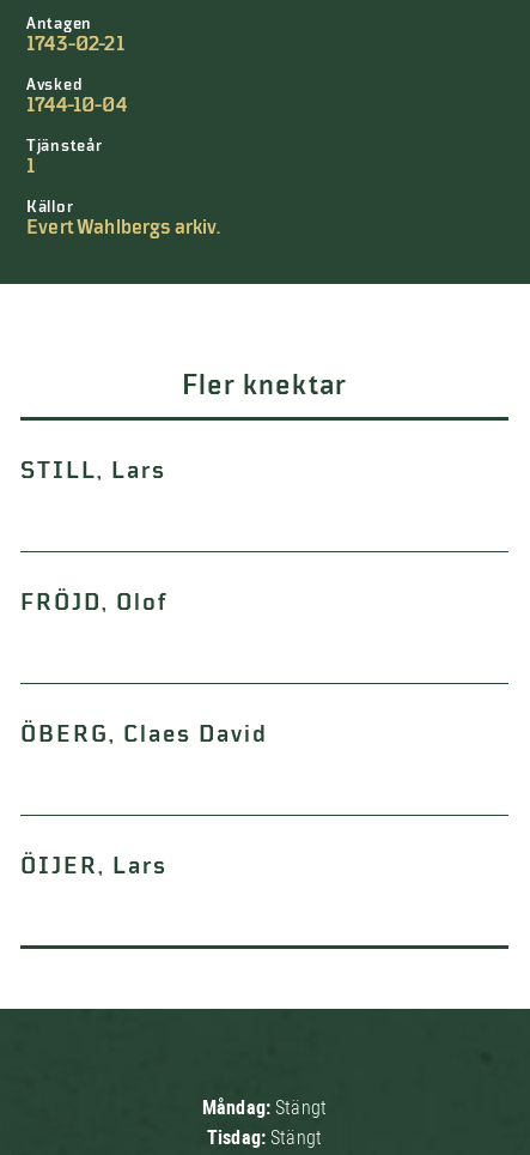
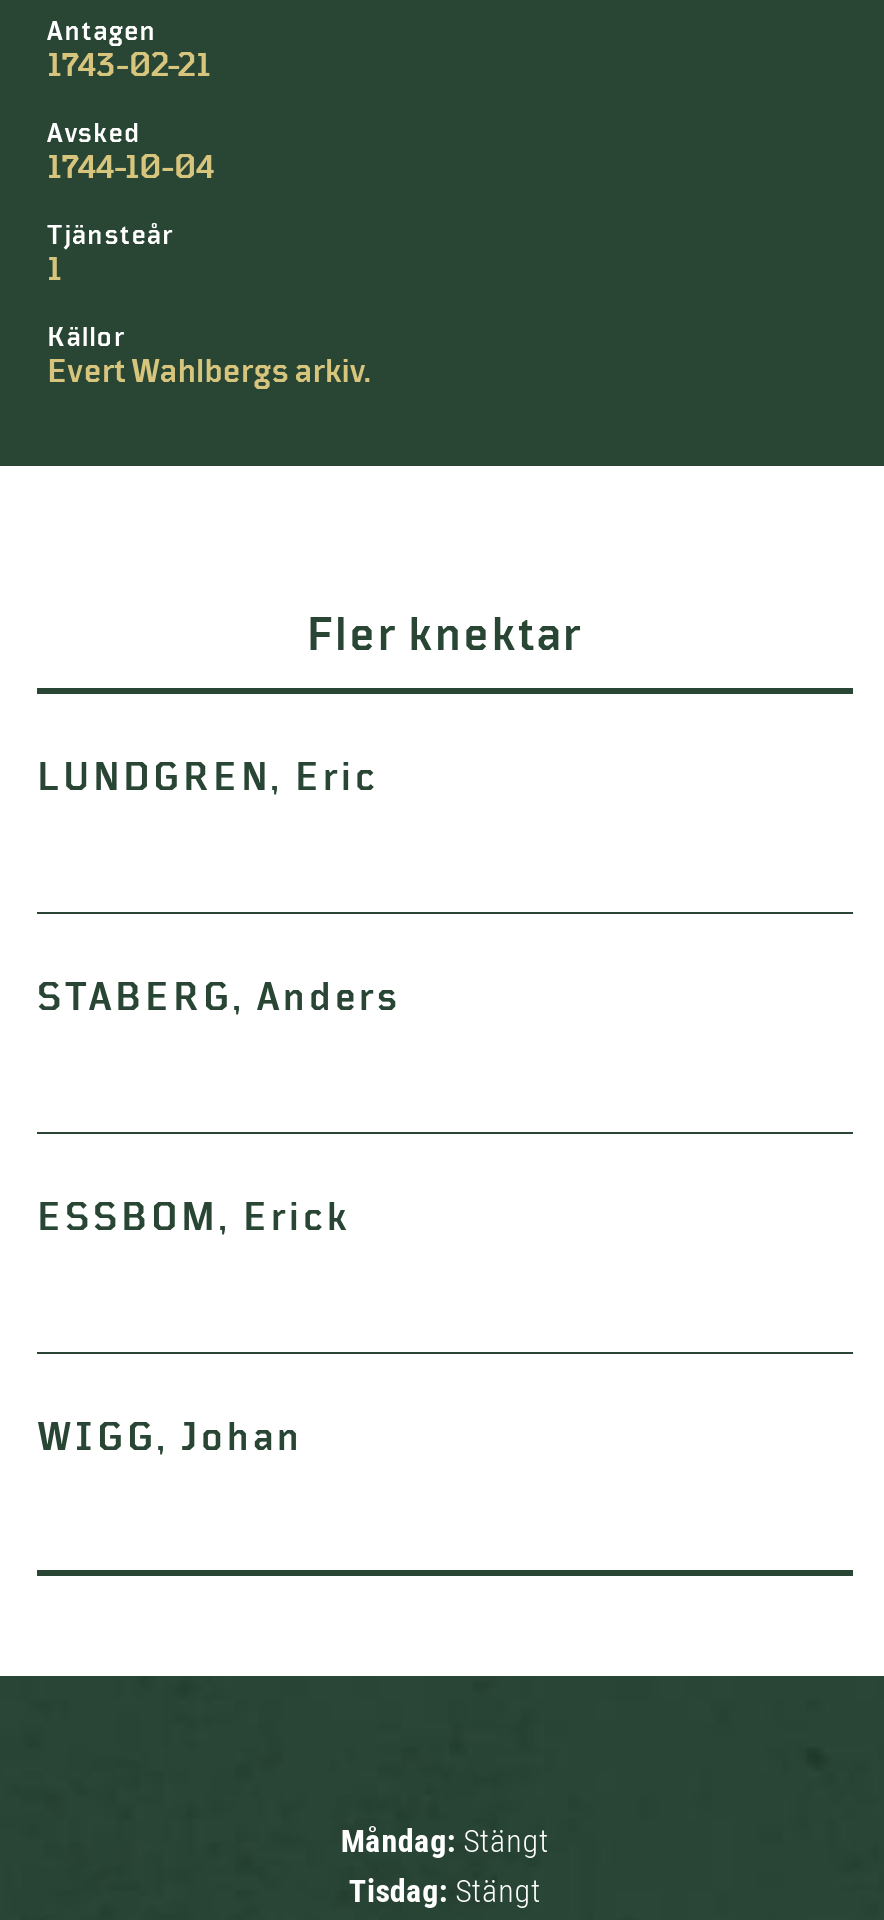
[20,458,166,484] STILL, Lars -> [37,756,379,800] LUNDGREN, Eric
[20,589,169,616] FRÖJD, Olof -> [37,976,401,1020] STABERG, Anders
[20,721,268,748] ÖBERG, Claes David -> [37,1196,351,1240] ESSBOM, Erick
[20,853,167,879] ÖIJER, Lars -> [37,1416,303,1460] WIGG, Johan

